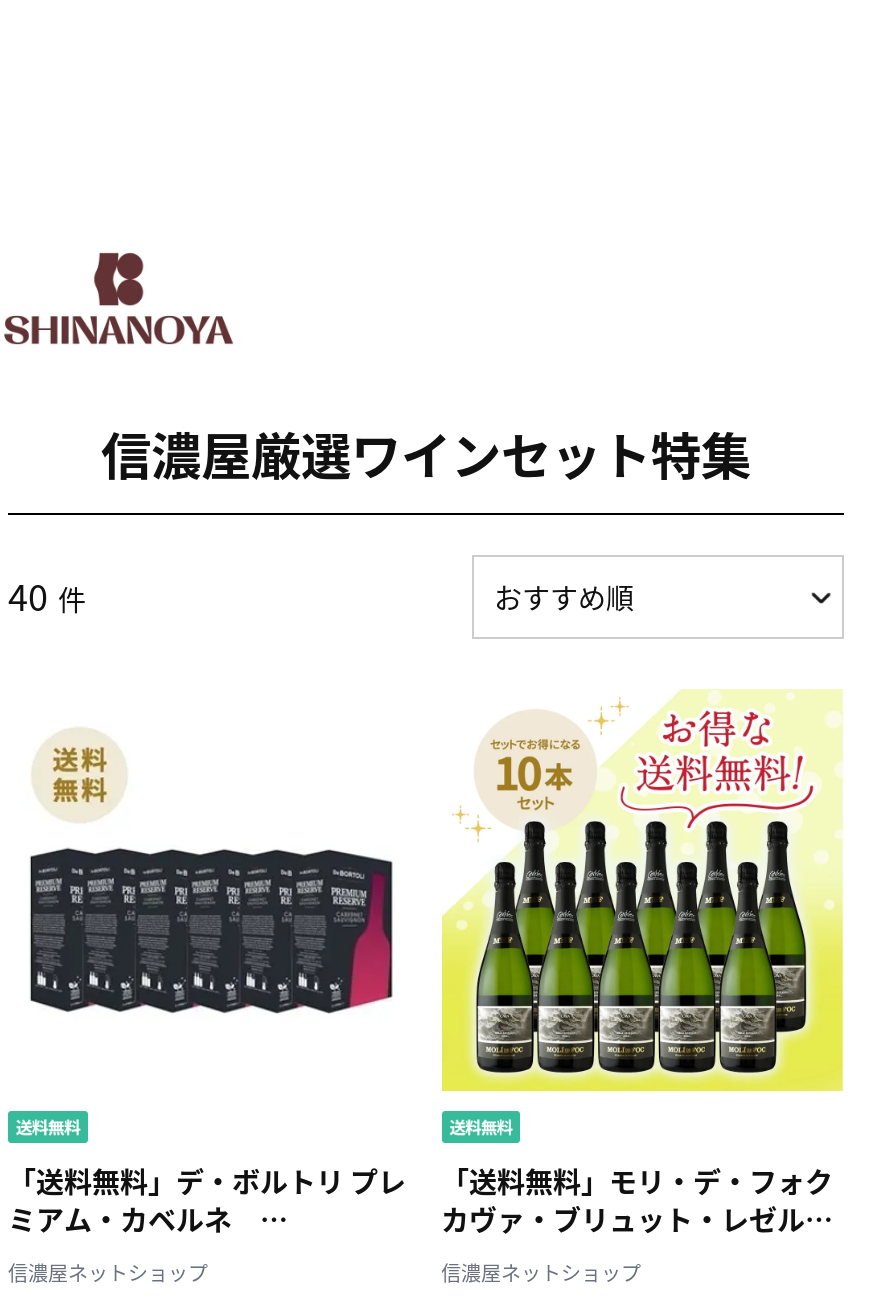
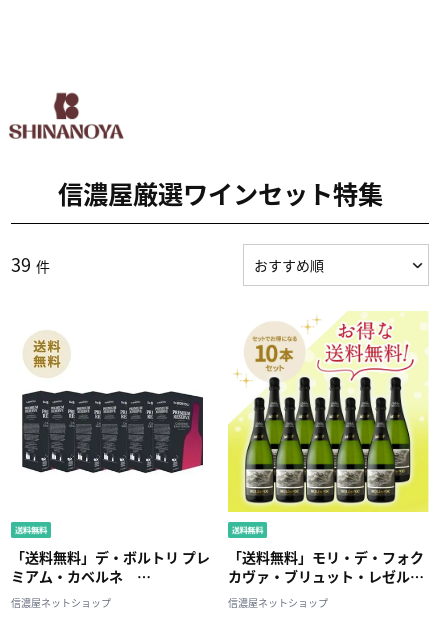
[8,569,86,621] 40 件 -> [11,251,50,277] 39 件

